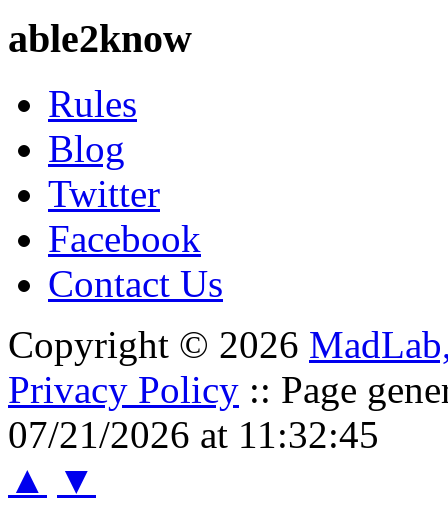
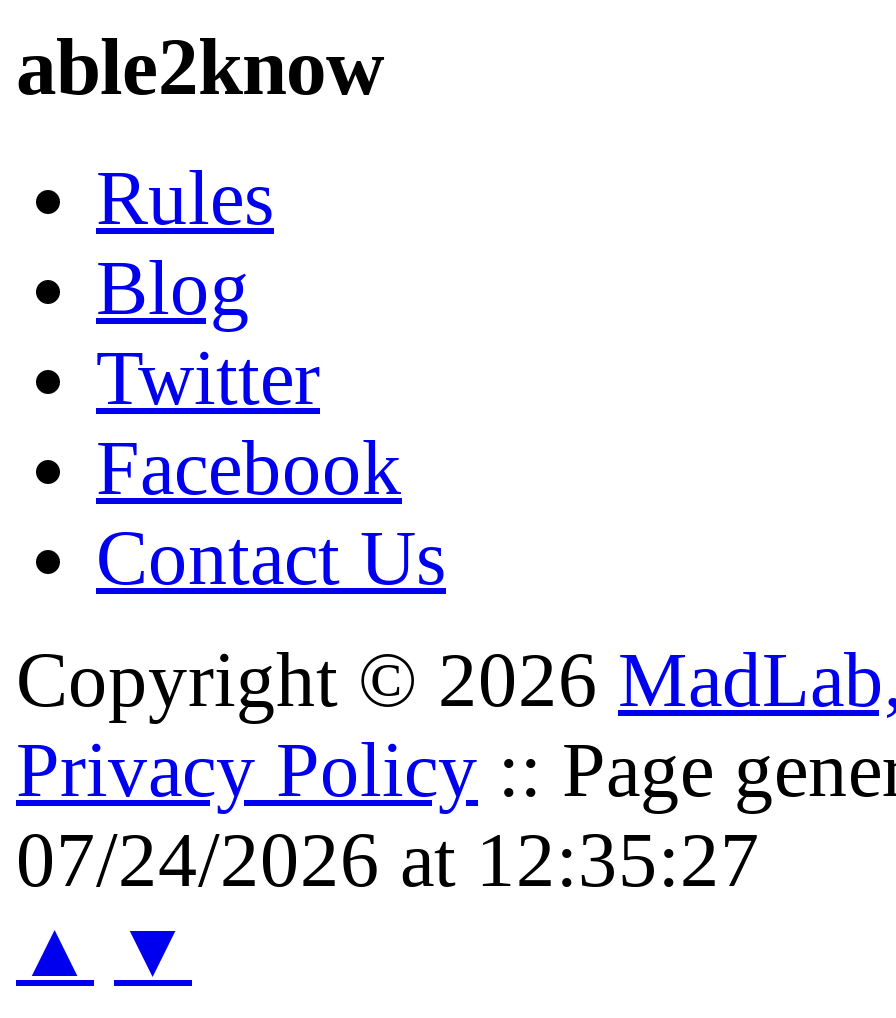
[8,413,379,456] 07/21/2026 at 11:32:45 -> [16,815,760,901] 07/24/2026 at 12:35:27

